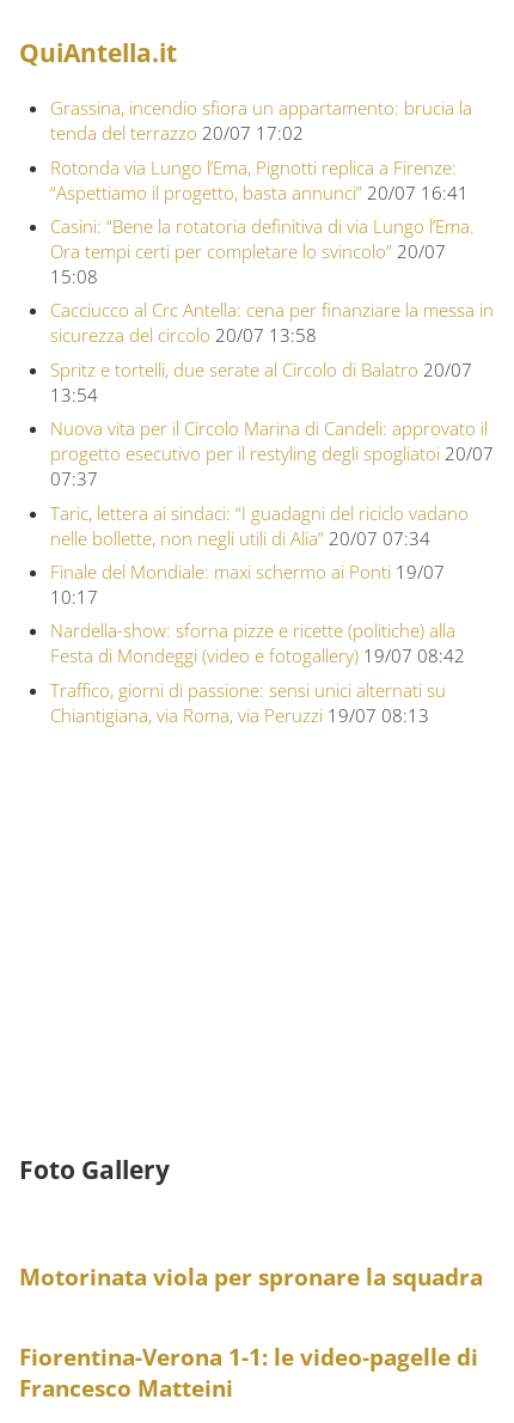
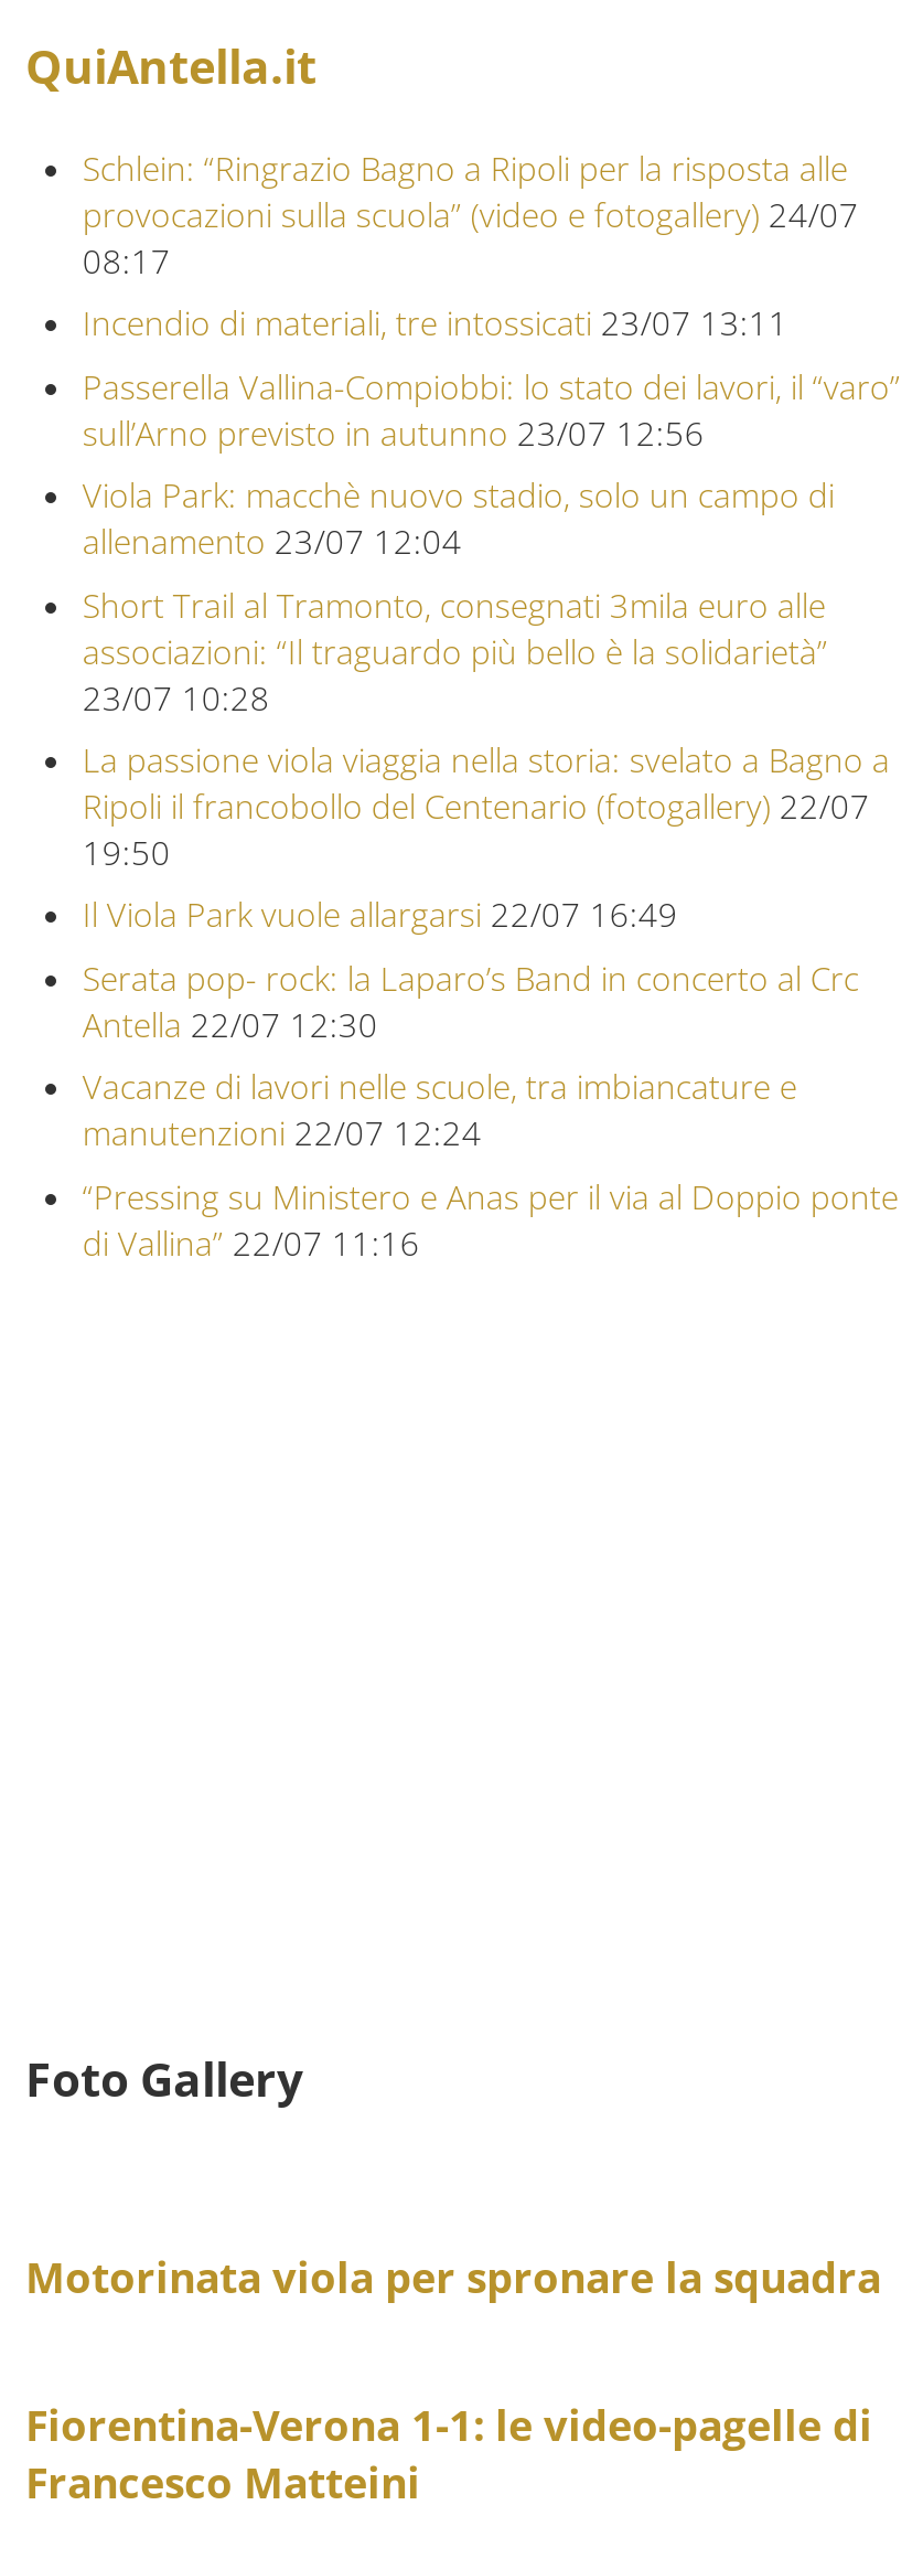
[50,96,494,727] Grassina, incendio sfiora un appartamento: brucia la | tenda del terrazzo 20/07 17:02 | Rotonda via Lungo l’Ema, Pignotti replica a Firenze: | “Aspettiamo il progetto, basta annunci” 20/07 16:41 | Casini: “Bene la rotatoria definitiva di via Lungo l’Ema. | Ora tempi certi per completare lo svincolo” 20/07 | 15:08 | Cacciucco al Crc Antella: cena per finanziare la messa in | sicurezza del circolo 20/07 13:58 | Spritz e tortelli, due serate al Circolo di Balatro 20/07 | 13:54 | Nuova vita per il Circolo Marina di Candeli: approvato il | progetto esecutivo per il restyling degli spogliatoi 20/07 | 07:37 | Taric, lettera ai sindaci: “I guadagni del riciclo vadano | nelle bollette, non negli utili di Alia” 20/07 07:34 | Finale del Mondiale: maxi schermo ai Ponti 19/07 | 10:17 | Nardella-show: sforna pizze e ricette (politiche) alla | Festa di Mondeggi (video e fotogallery) 19/07 08:42 | Traffico, giorni di passione: sensi unici alternati su | Chiantigiana, via Roma, via Peruzzi 19/07 08:13 -> [82,146,901,1264] Schlein: “Ringrazio Bagno a Ripoli per la risposta alle | provocazioni sulla scuola” (video e fotogallery) 24/07 | 08:17 | Incendio di materiali, tre intossicati 23/07 13:11 | Passerella Vallina-Compiobbi: lo stato dei lavori, il “varo” | sull’Arno previsto in autunno 23/07 12:56 | Viola Park: macchè nuovo stadio, solo un campo di | allenamento 23/07 12:04 | Short Trail al Tramonto, consegnati 3mila euro alle | associazioni: “Il traguardo più bello è la solidarietà” | 23/07 10:28 | La passione viola viaggia nella storia: svelato a Bagno a | Ripoli il francobollo del Centenario (fotogallery) 22/07 | 19:50 | Il Viola Park vuole allargarsi 22/07 16:49 | Serata pop- rock: la Laparo’s Band in concerto al Crc | Antella 22/07 12:30 | Vacanze di lavori nelle scuole, tra imbiancature e | manutenzioni 22/07 12:24 | “Pressing su Ministero e Anas per il via al Doppio ponte | di Vallina” 22/07 11:16

